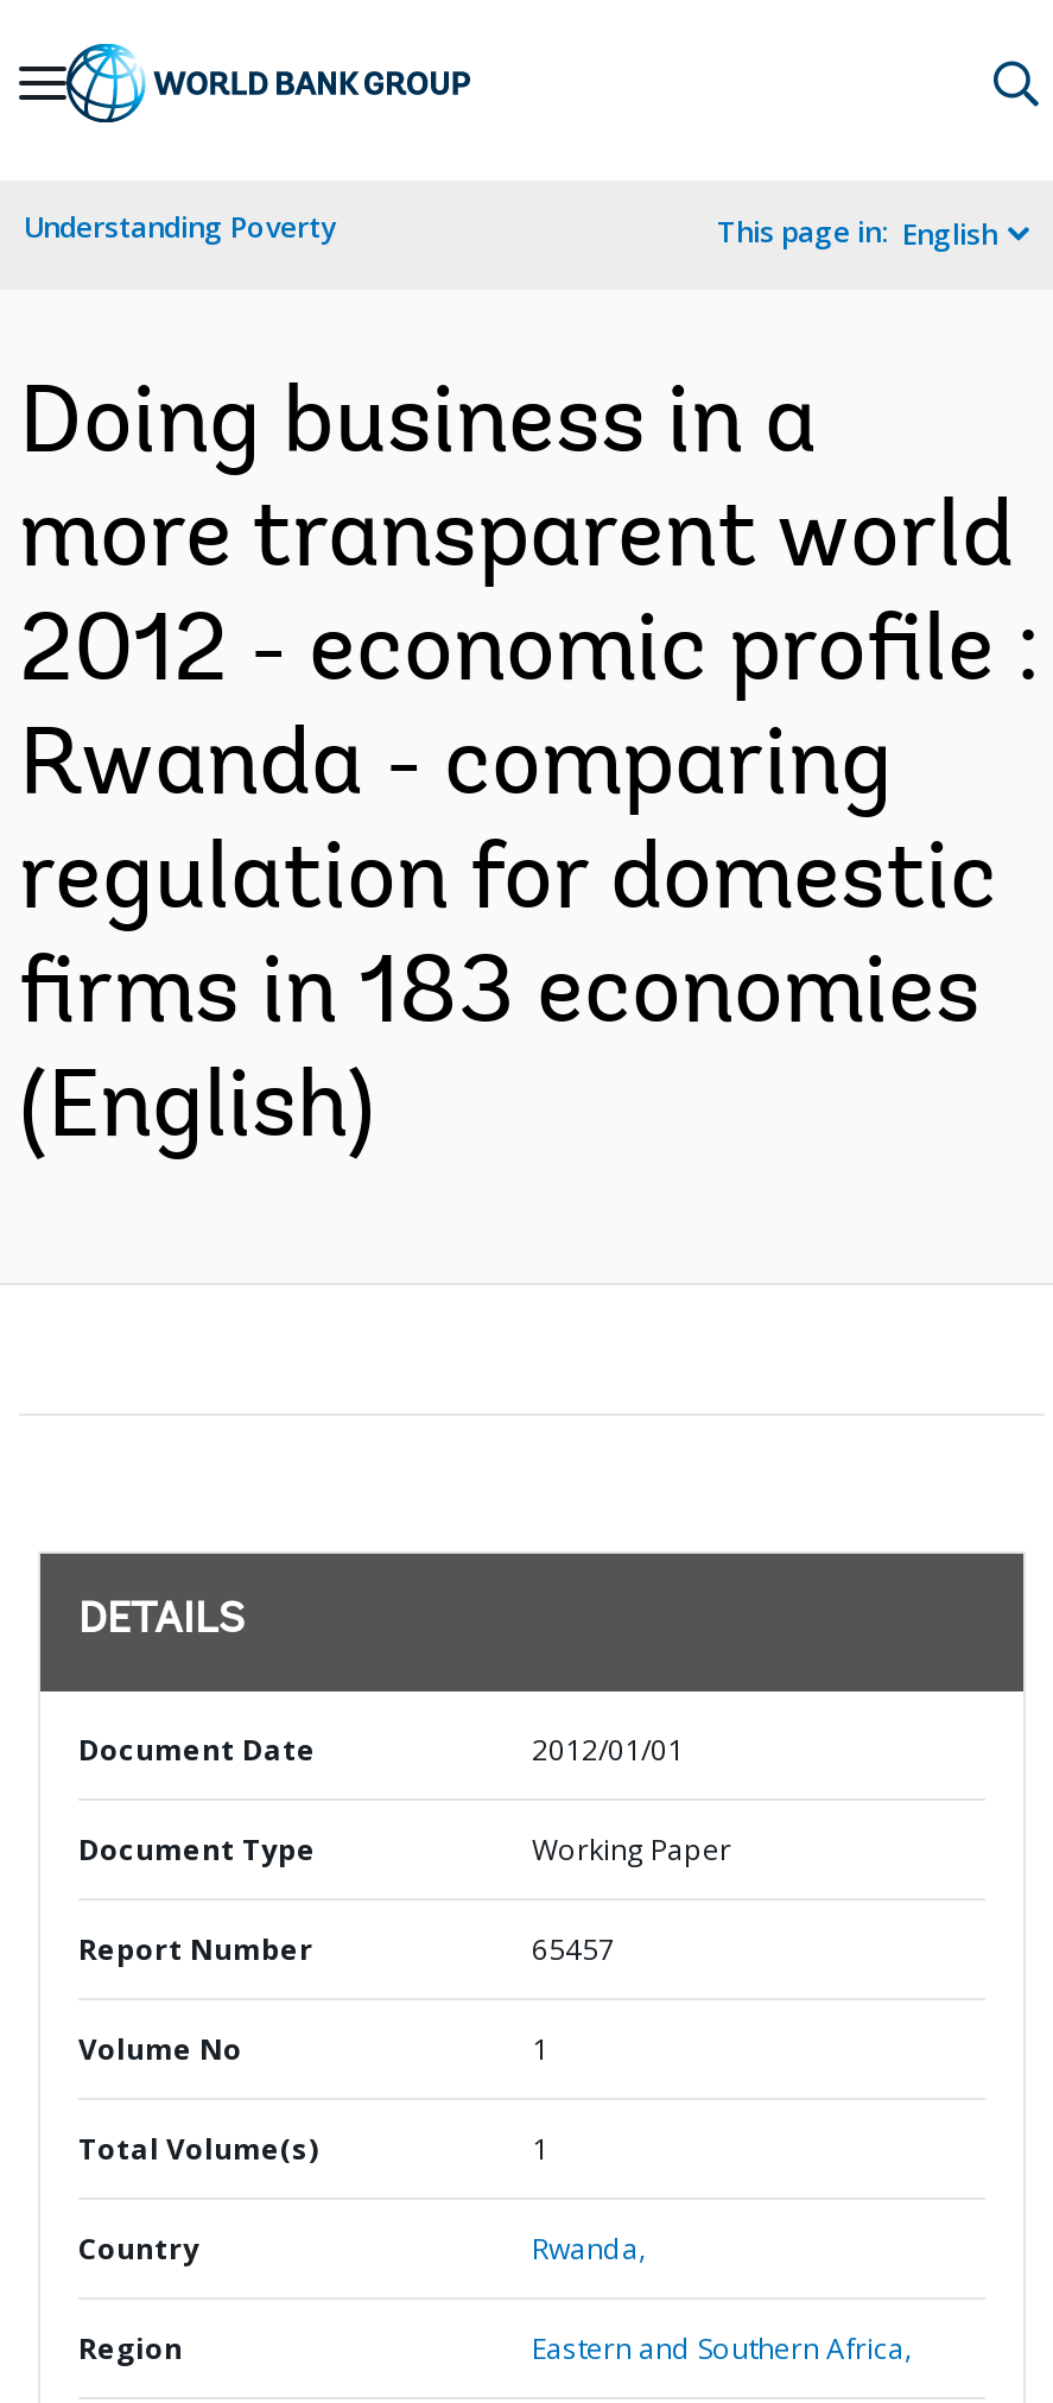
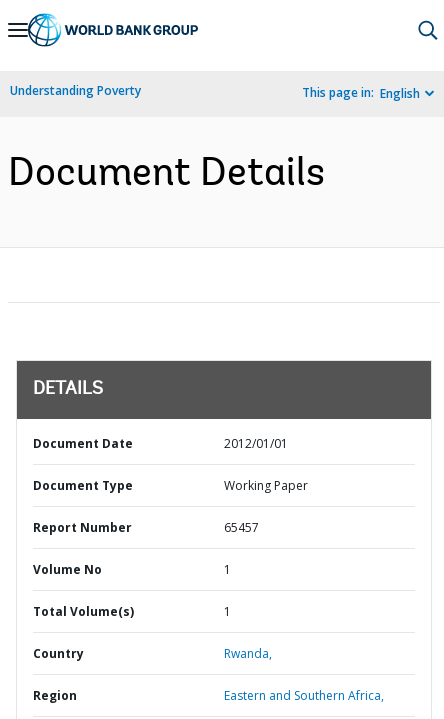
[19,380,1040,1159] Doing business in a | more transparent world | 2012 - economic profile : | Rwanda - comparing | regulation for domestic | firms in 183 economies | (English) -> [8,155,325,195] Document Details

